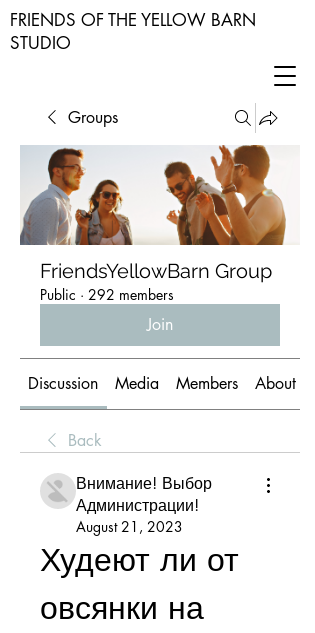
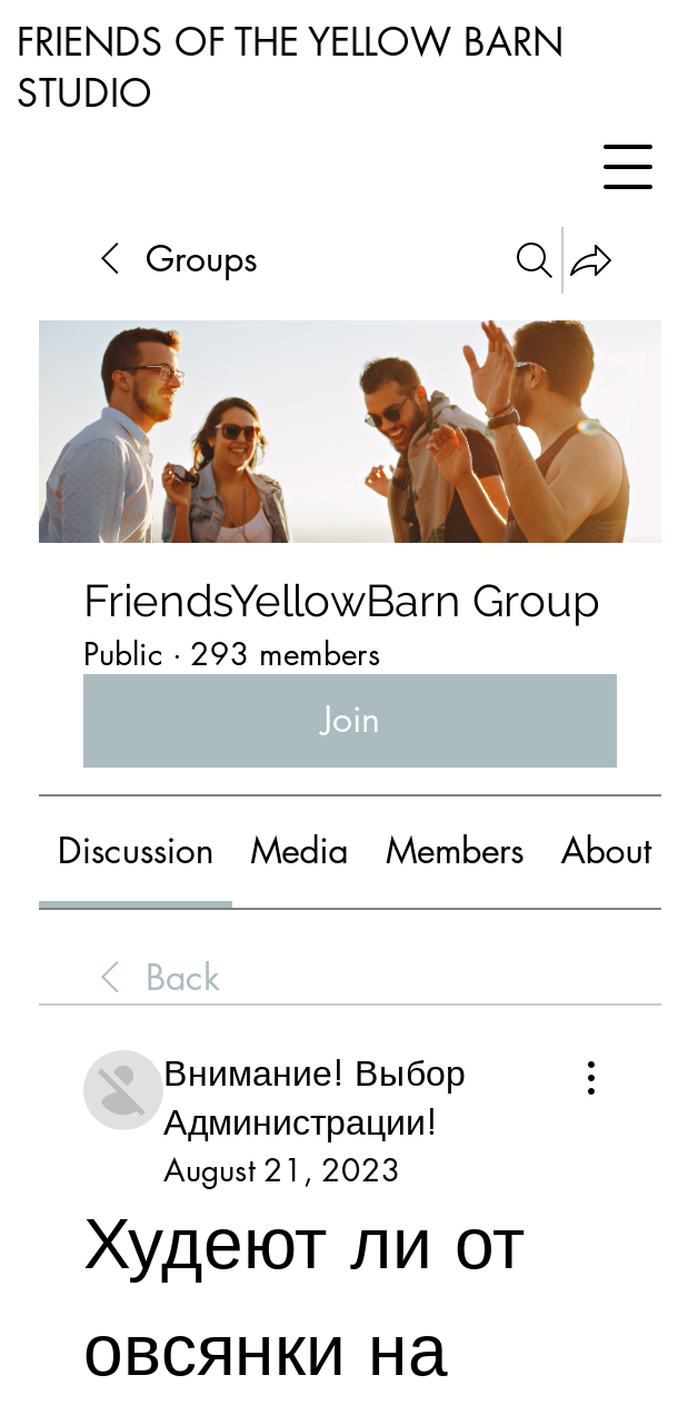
[40,285,174,304] Public · 292 members -> [83,632,381,674] Public · 293 members

